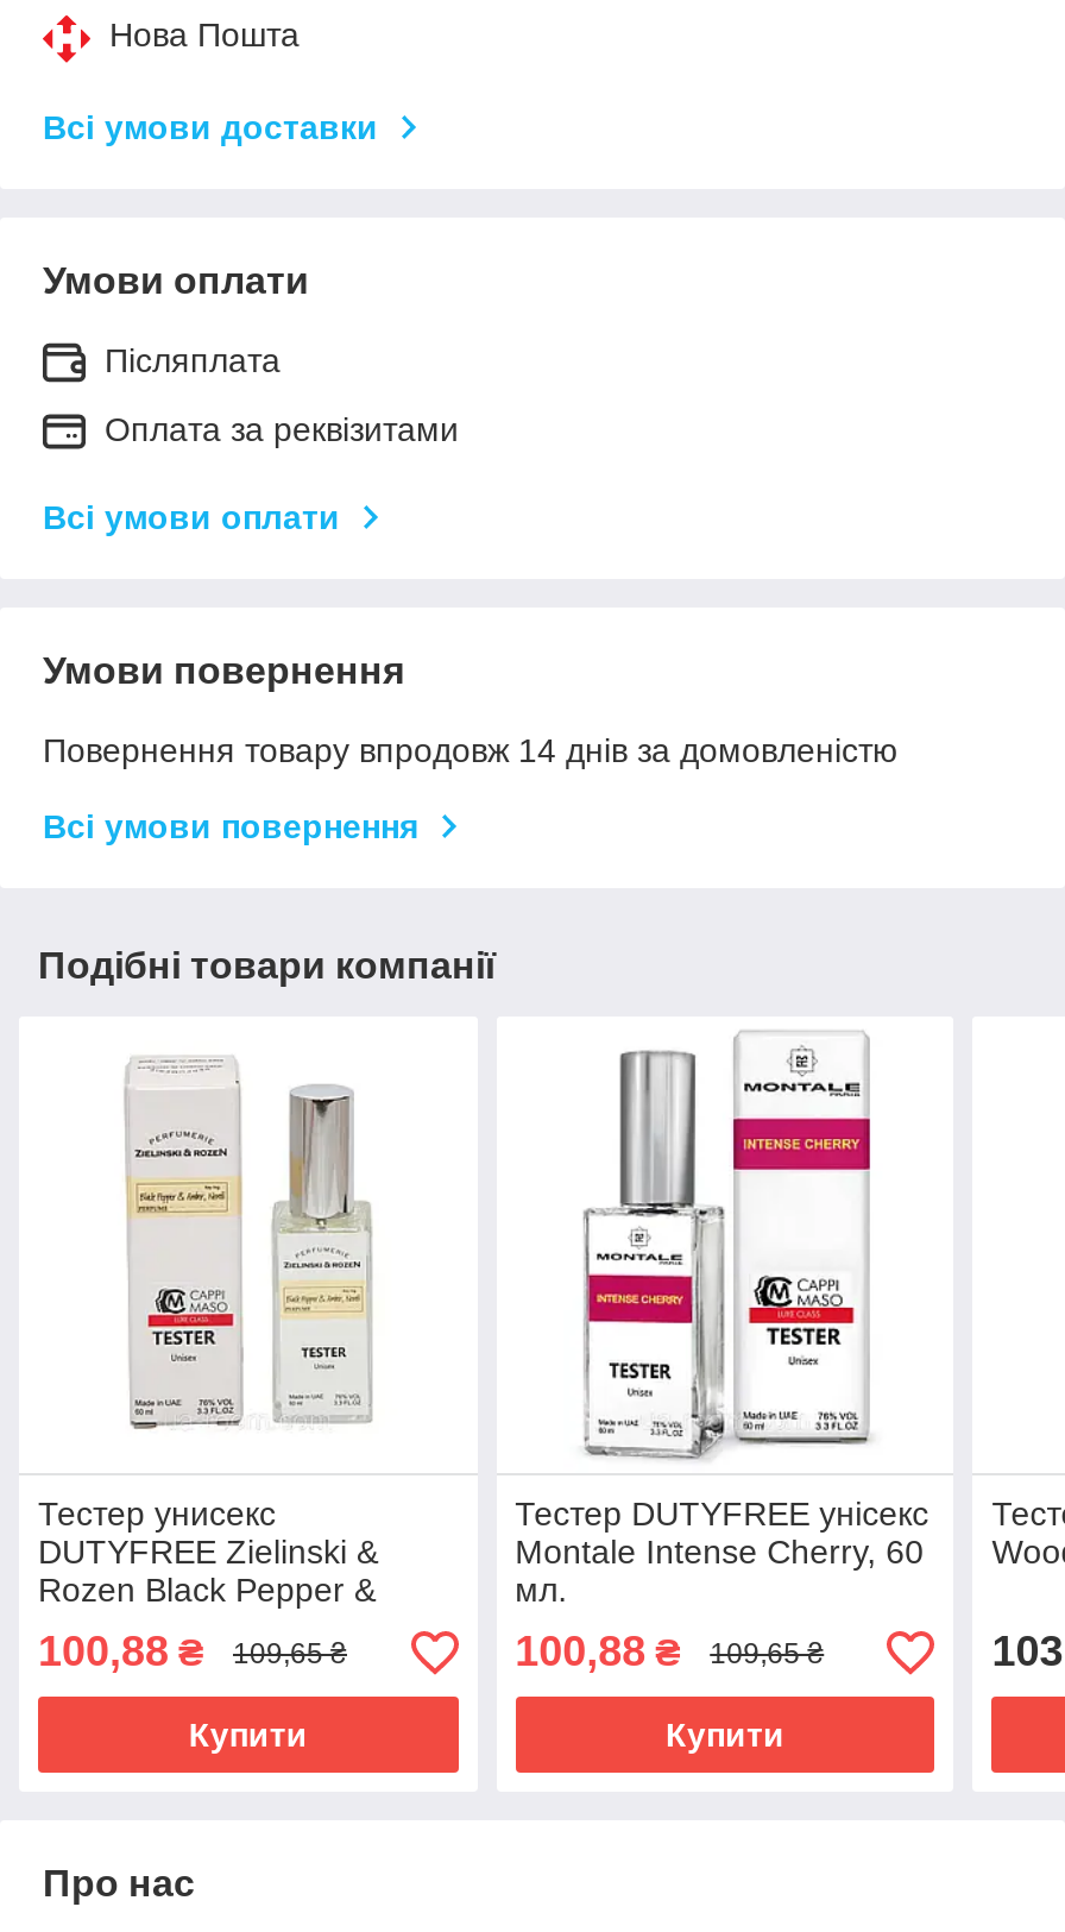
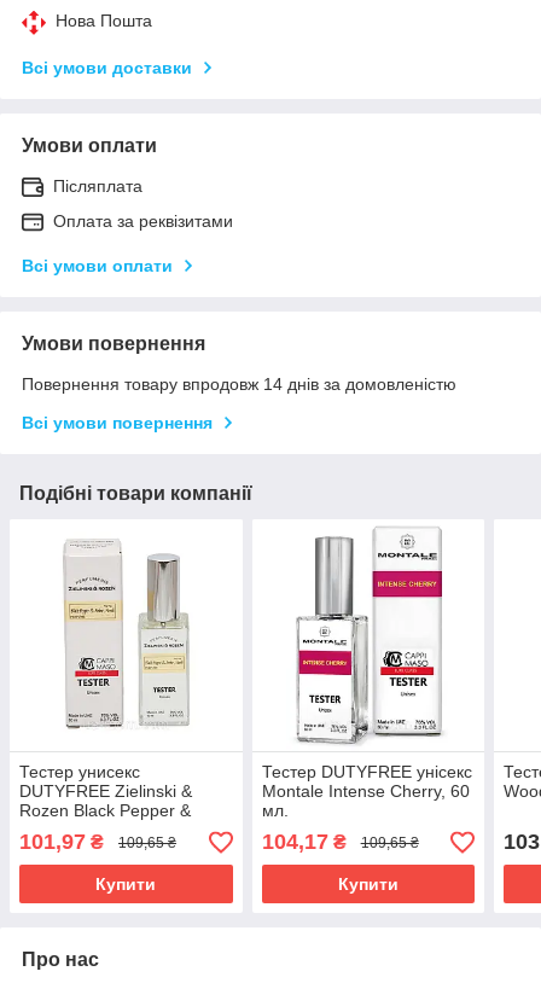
[38,1629,204,1676] 100,88 ₴ -> [19,830,104,854] 101,97 ₴
[515,1629,824,1676] 100,88 ₴ 109,65 ₴ -> [262,830,419,854] 104,17 ₴ 109,65 ₴

